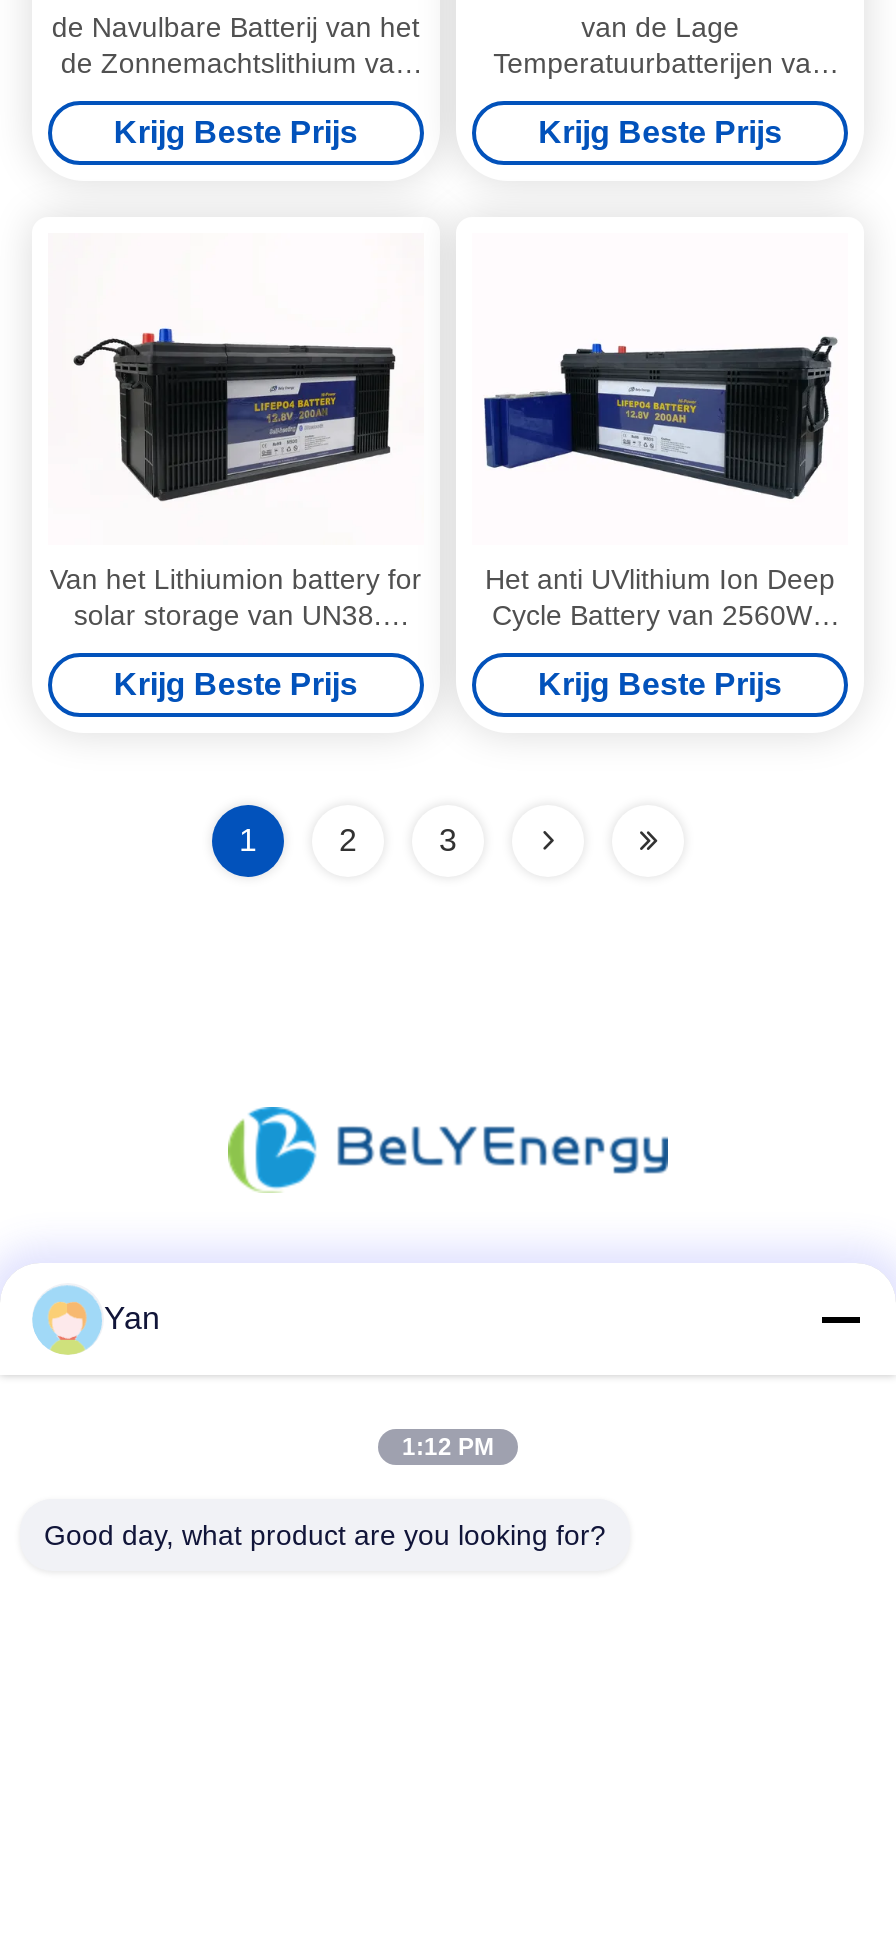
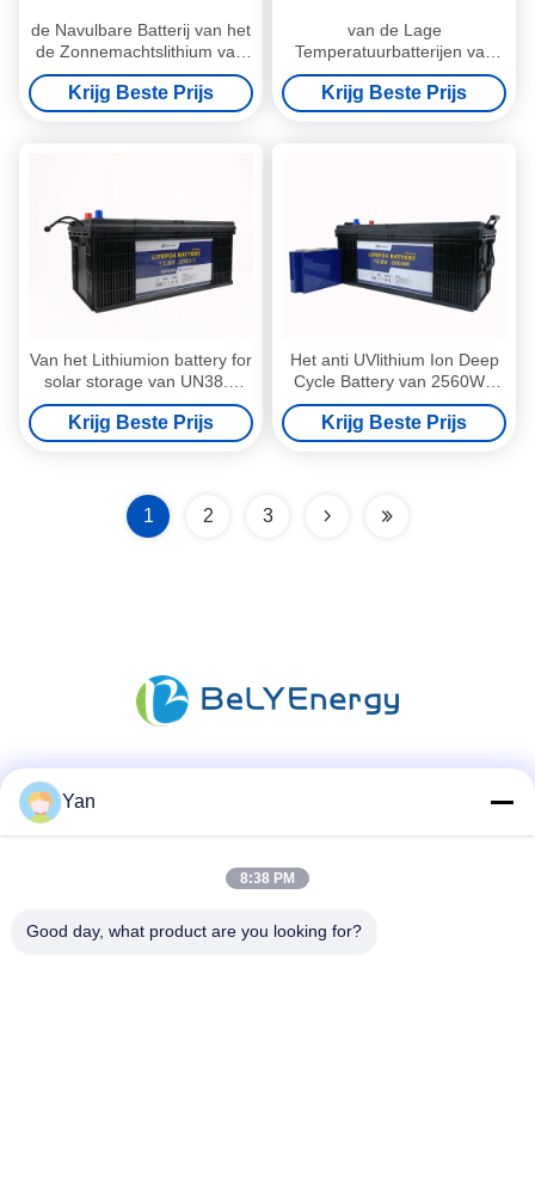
[402,1433,494,1461] 1:12 PM -> [240,870,295,887] 8:38 PM

